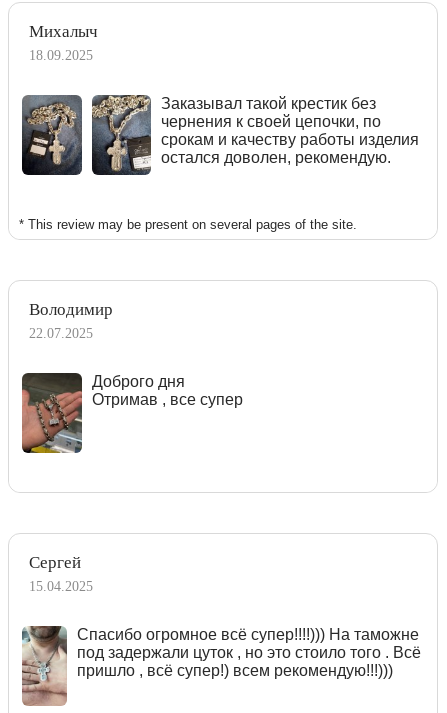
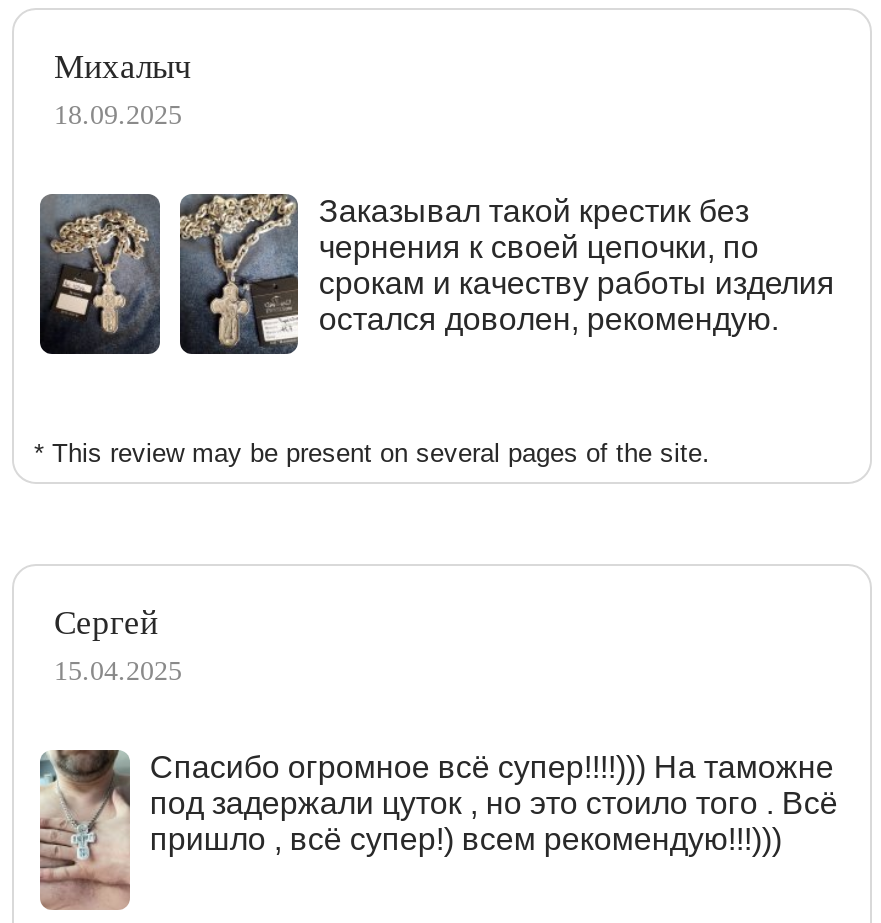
[22,300,243,454] [image] | Володимир | 22.07.2025 | Доброго дня | Отримав , все супер -> none

